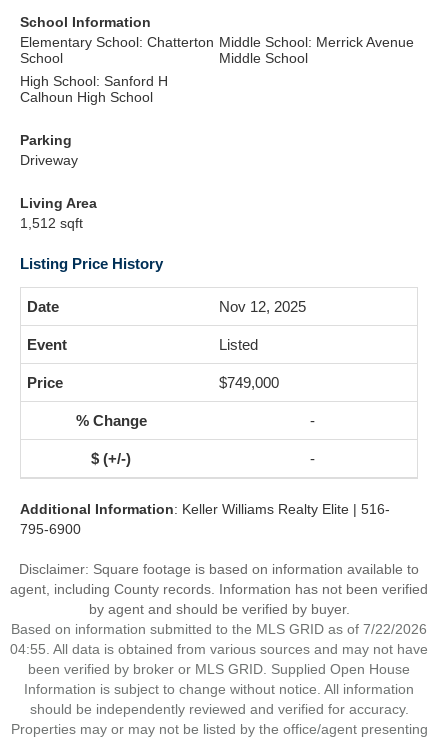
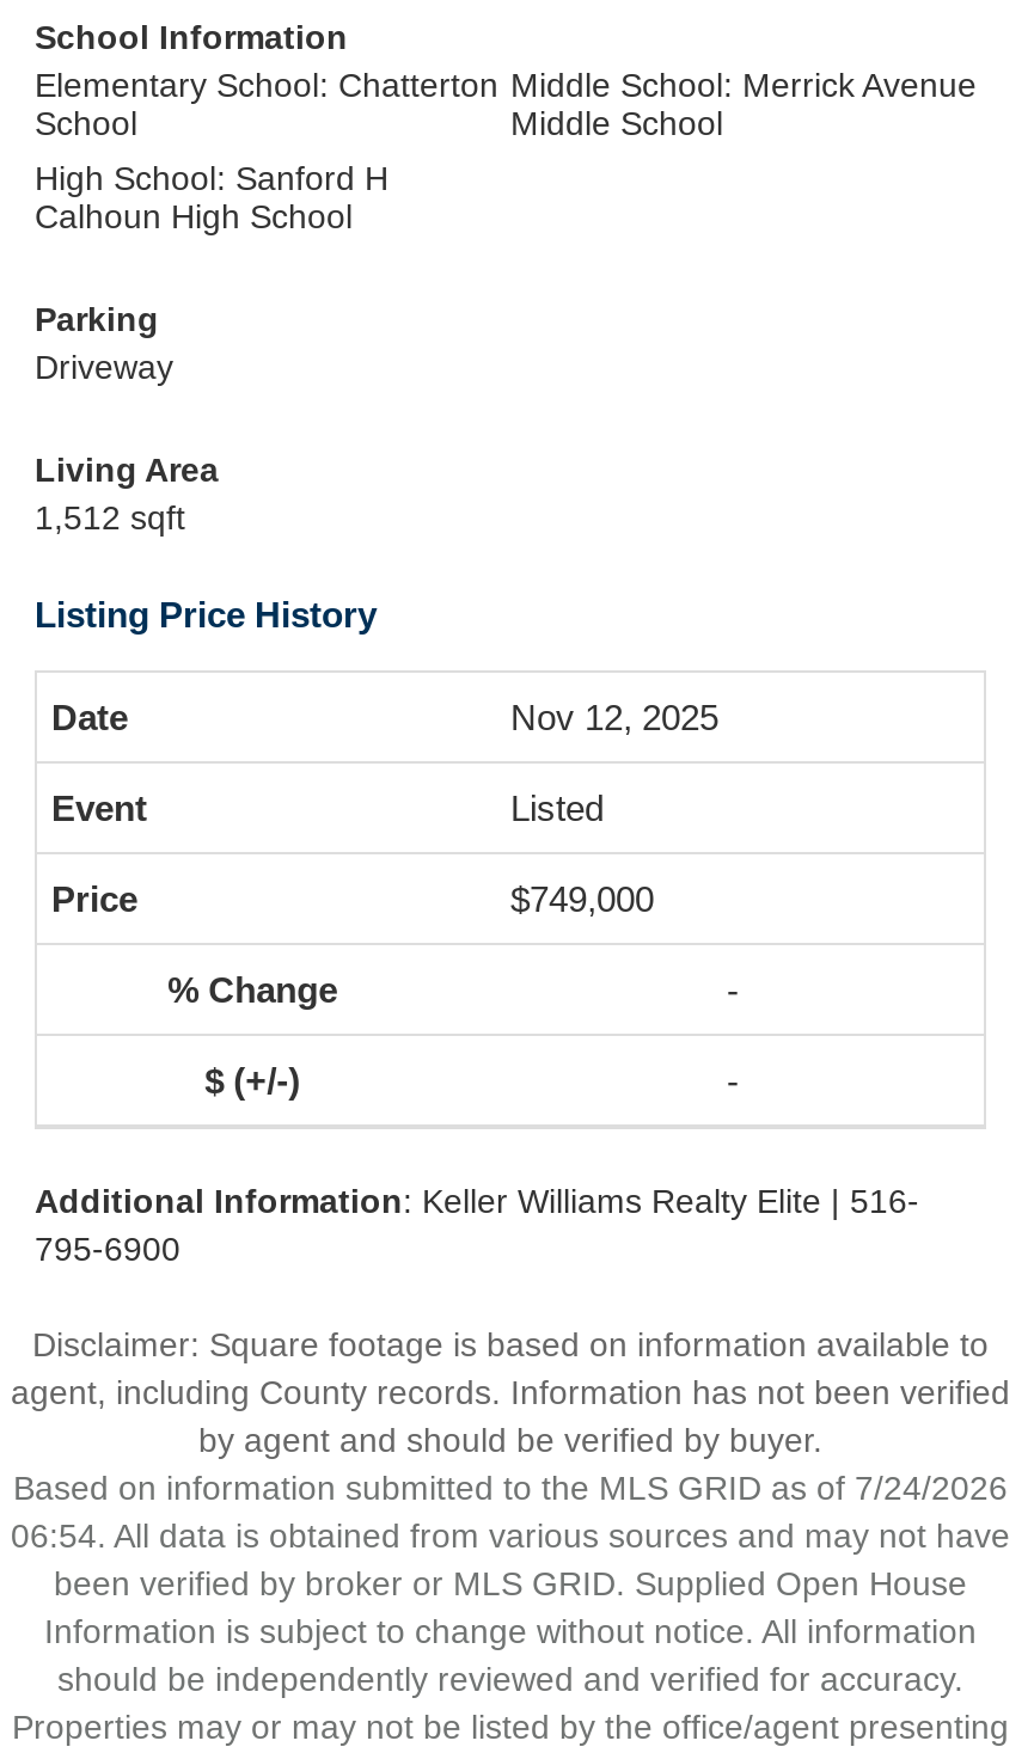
[11,621,427,637] Based on information submitted to the MLS GRID as of 7/22/2026 -> [13,1469,1008,1507] Based on information submitted to the MLS GRID as of 7/24/2026
[10,641,428,657] 04:55. All data is obtained from various sources and may not have -> [11,1516,1010,1555] 06:54. All data is obtained from various sources and may not have

